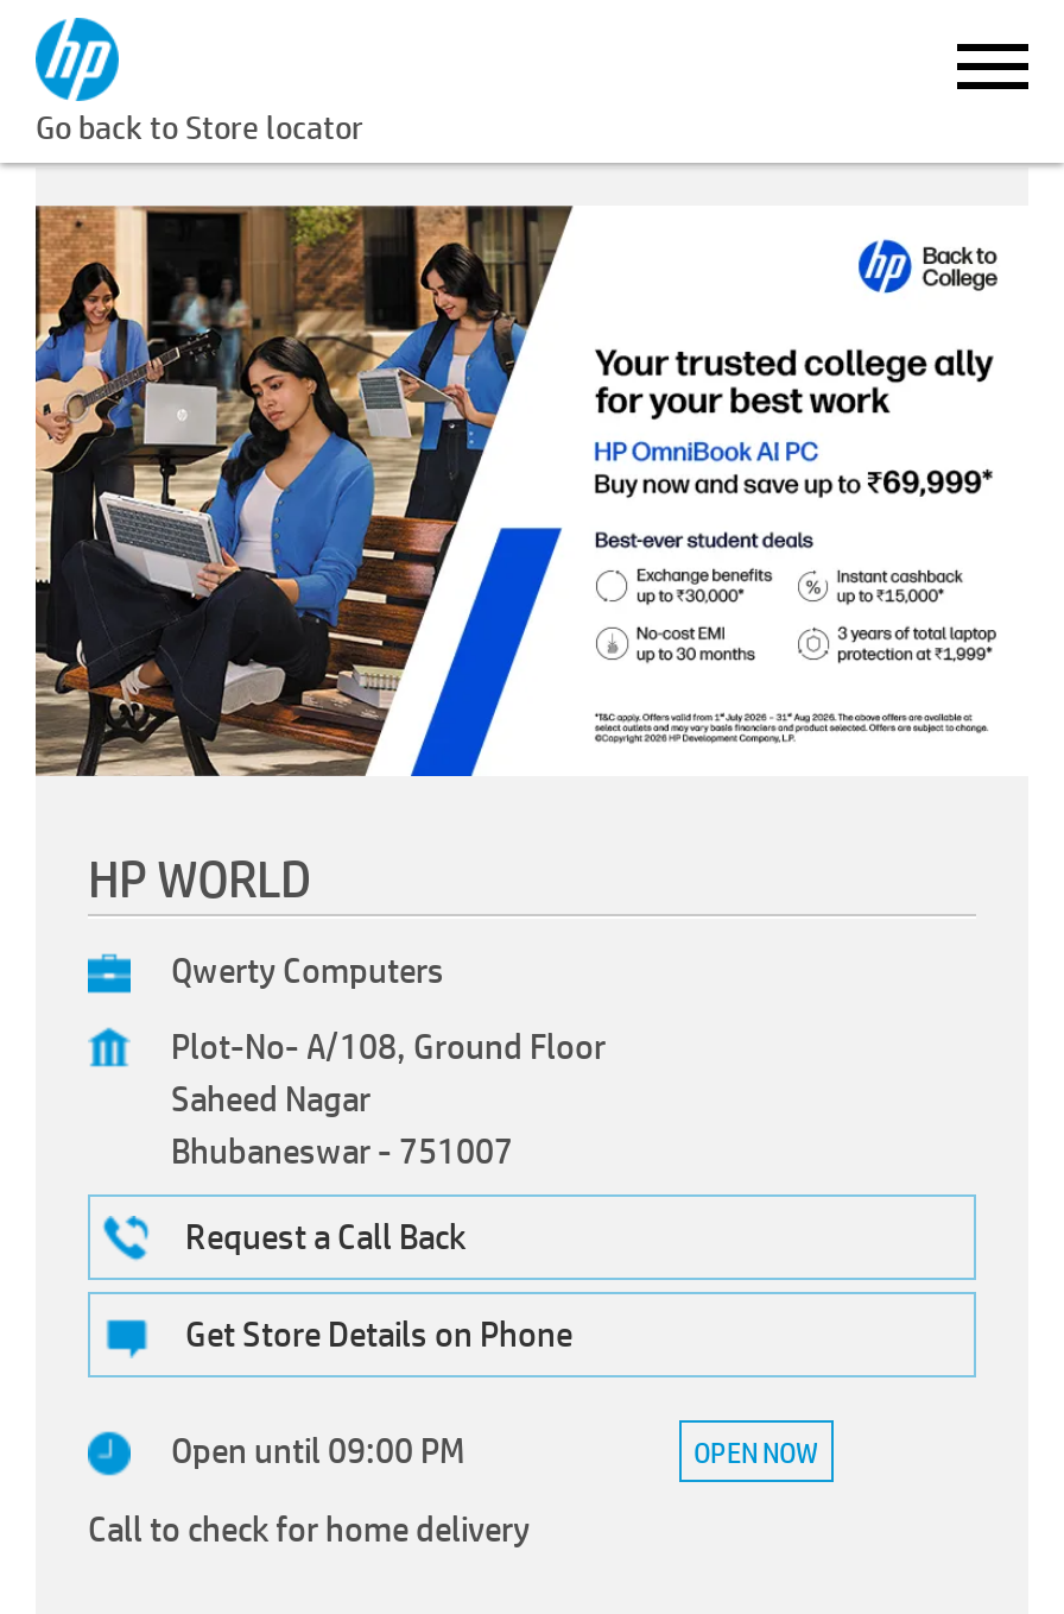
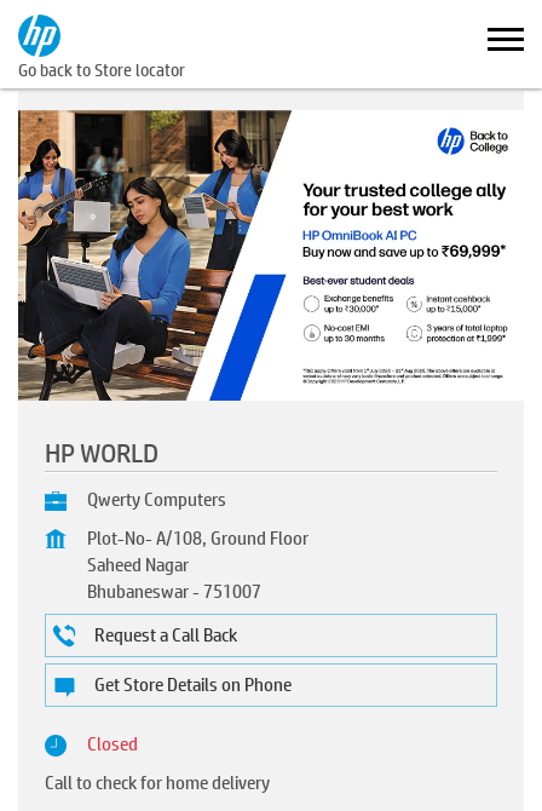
[171,1423,819,1473] Open until 09:00 PM | OPEN NOW -> [87,730,138,756] Closed

